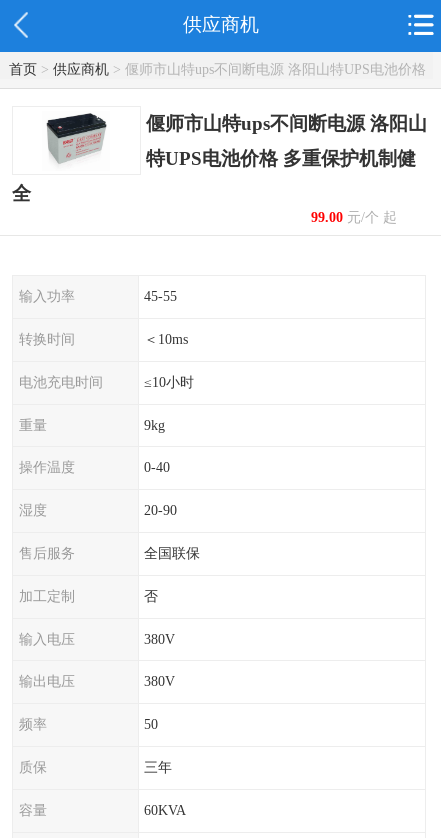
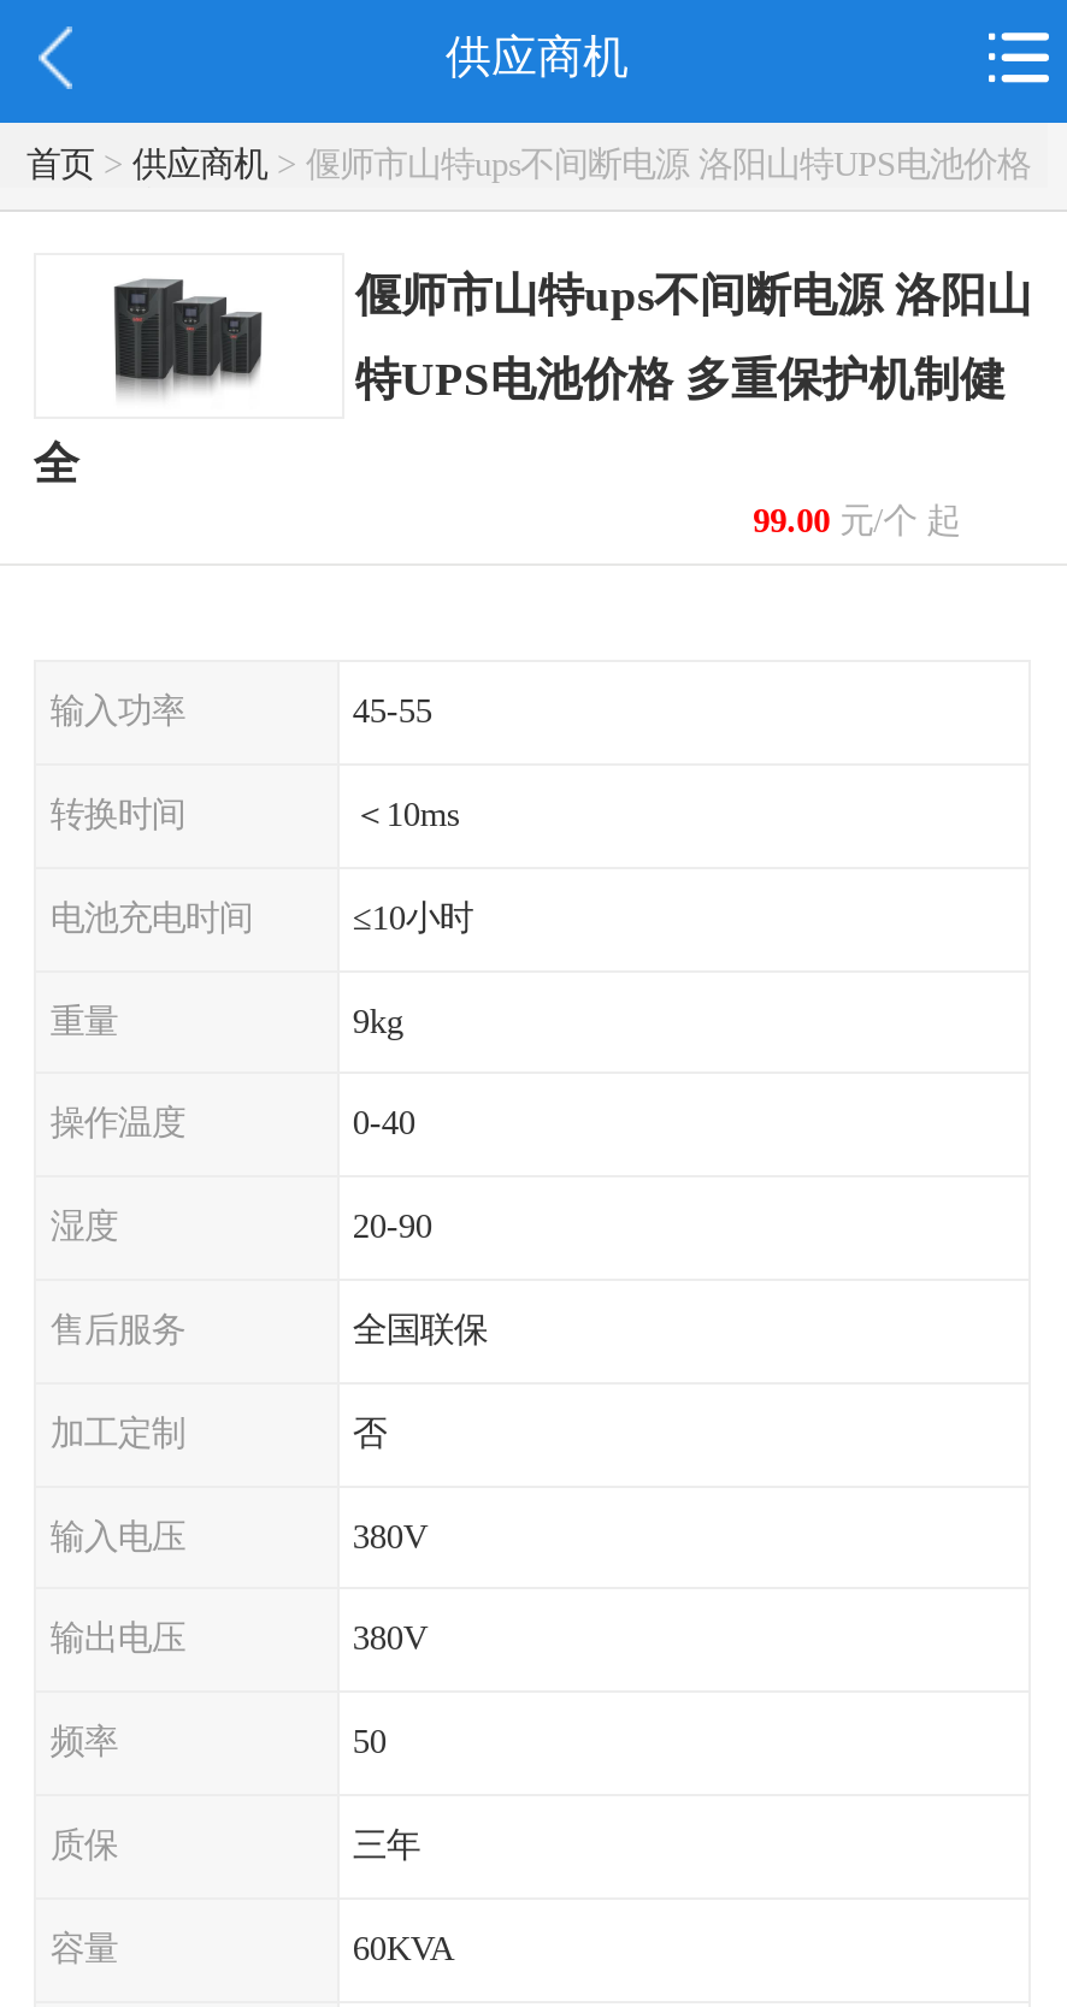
[46,112,107,164] [image] -> [113,270,265,395] [image]

